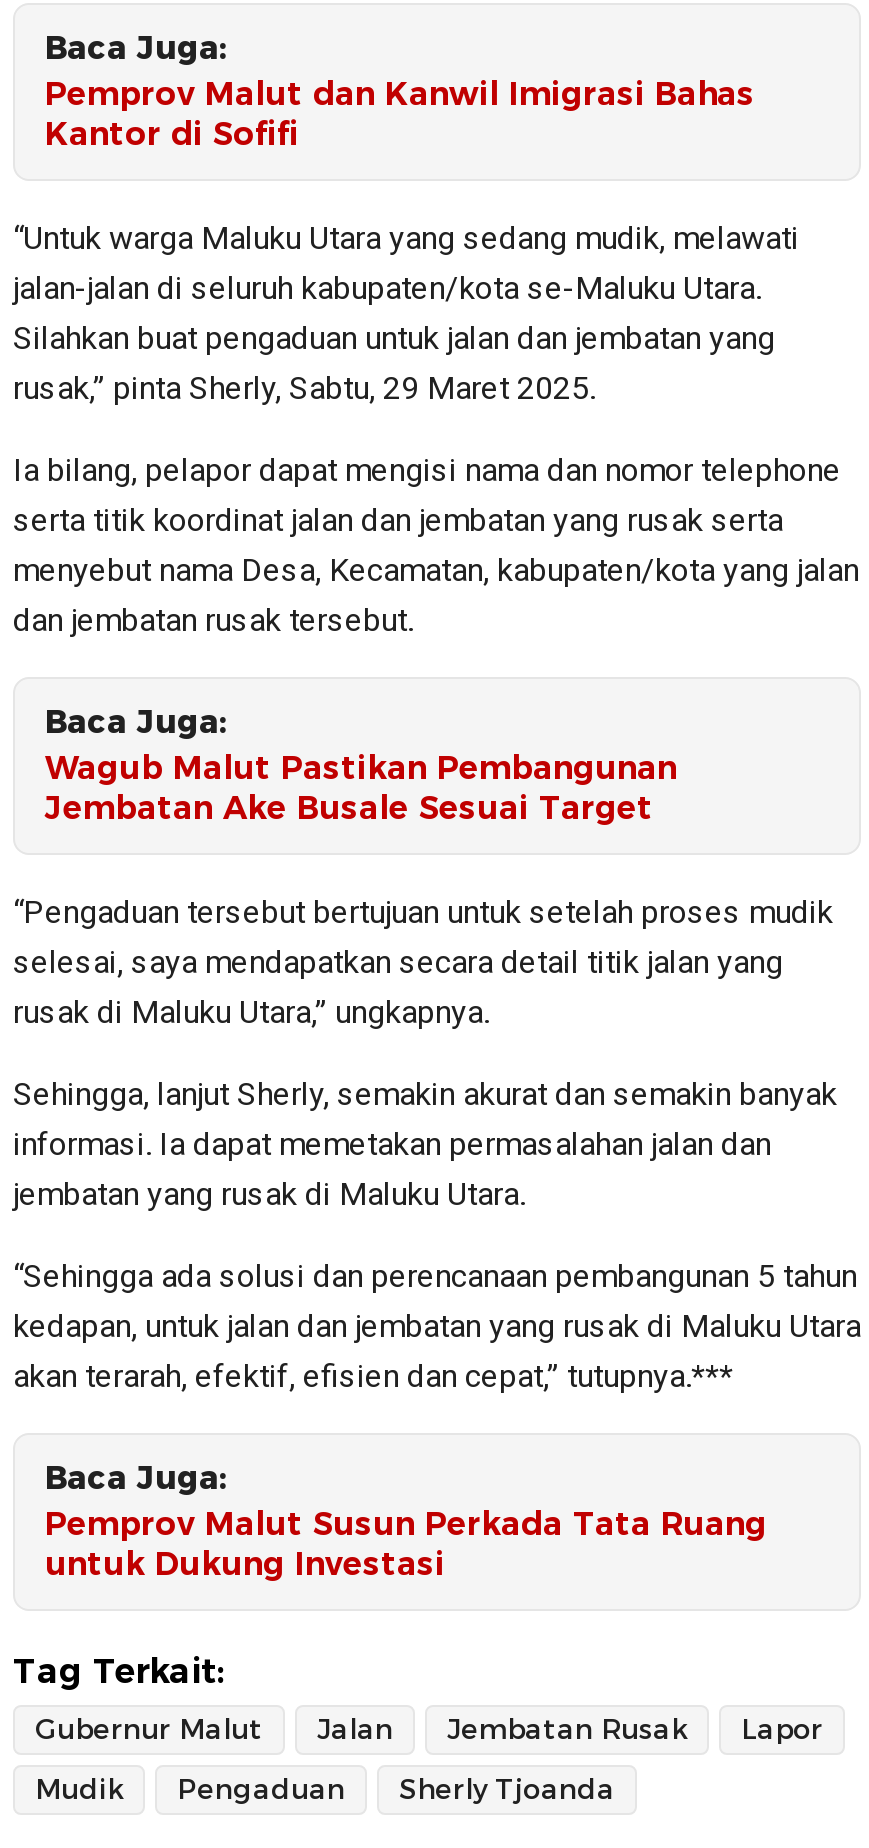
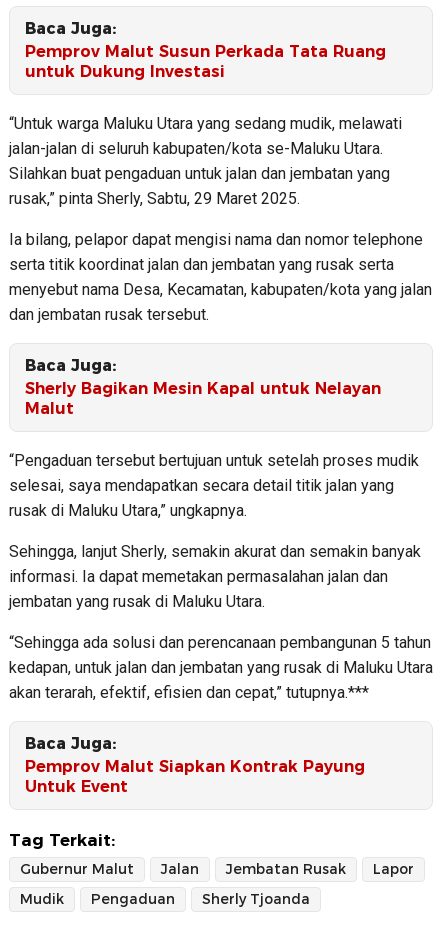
[45,74,755,152] Pemprov Malut dan Kanwil Imigrasi Bahas | Kantor di Sofifi -> none
[45,748,677,826] Wagub Malut Pastikan Pembangunan | Jembatan Ake Busale Sesuai Target -> [25,379,381,418] Sherly Bagikan Mesin Kapal untuk Nelayan | Malut
moved [45,1504,767,1582] -> [25,42,386,81]: Pemprov Malut Susun Perkada Tata Ruang | untuk Dukung Investasi
none -> [25,757,365,796] Pemprov Malut Siapkan Kontrak Payung | Untuk Event

